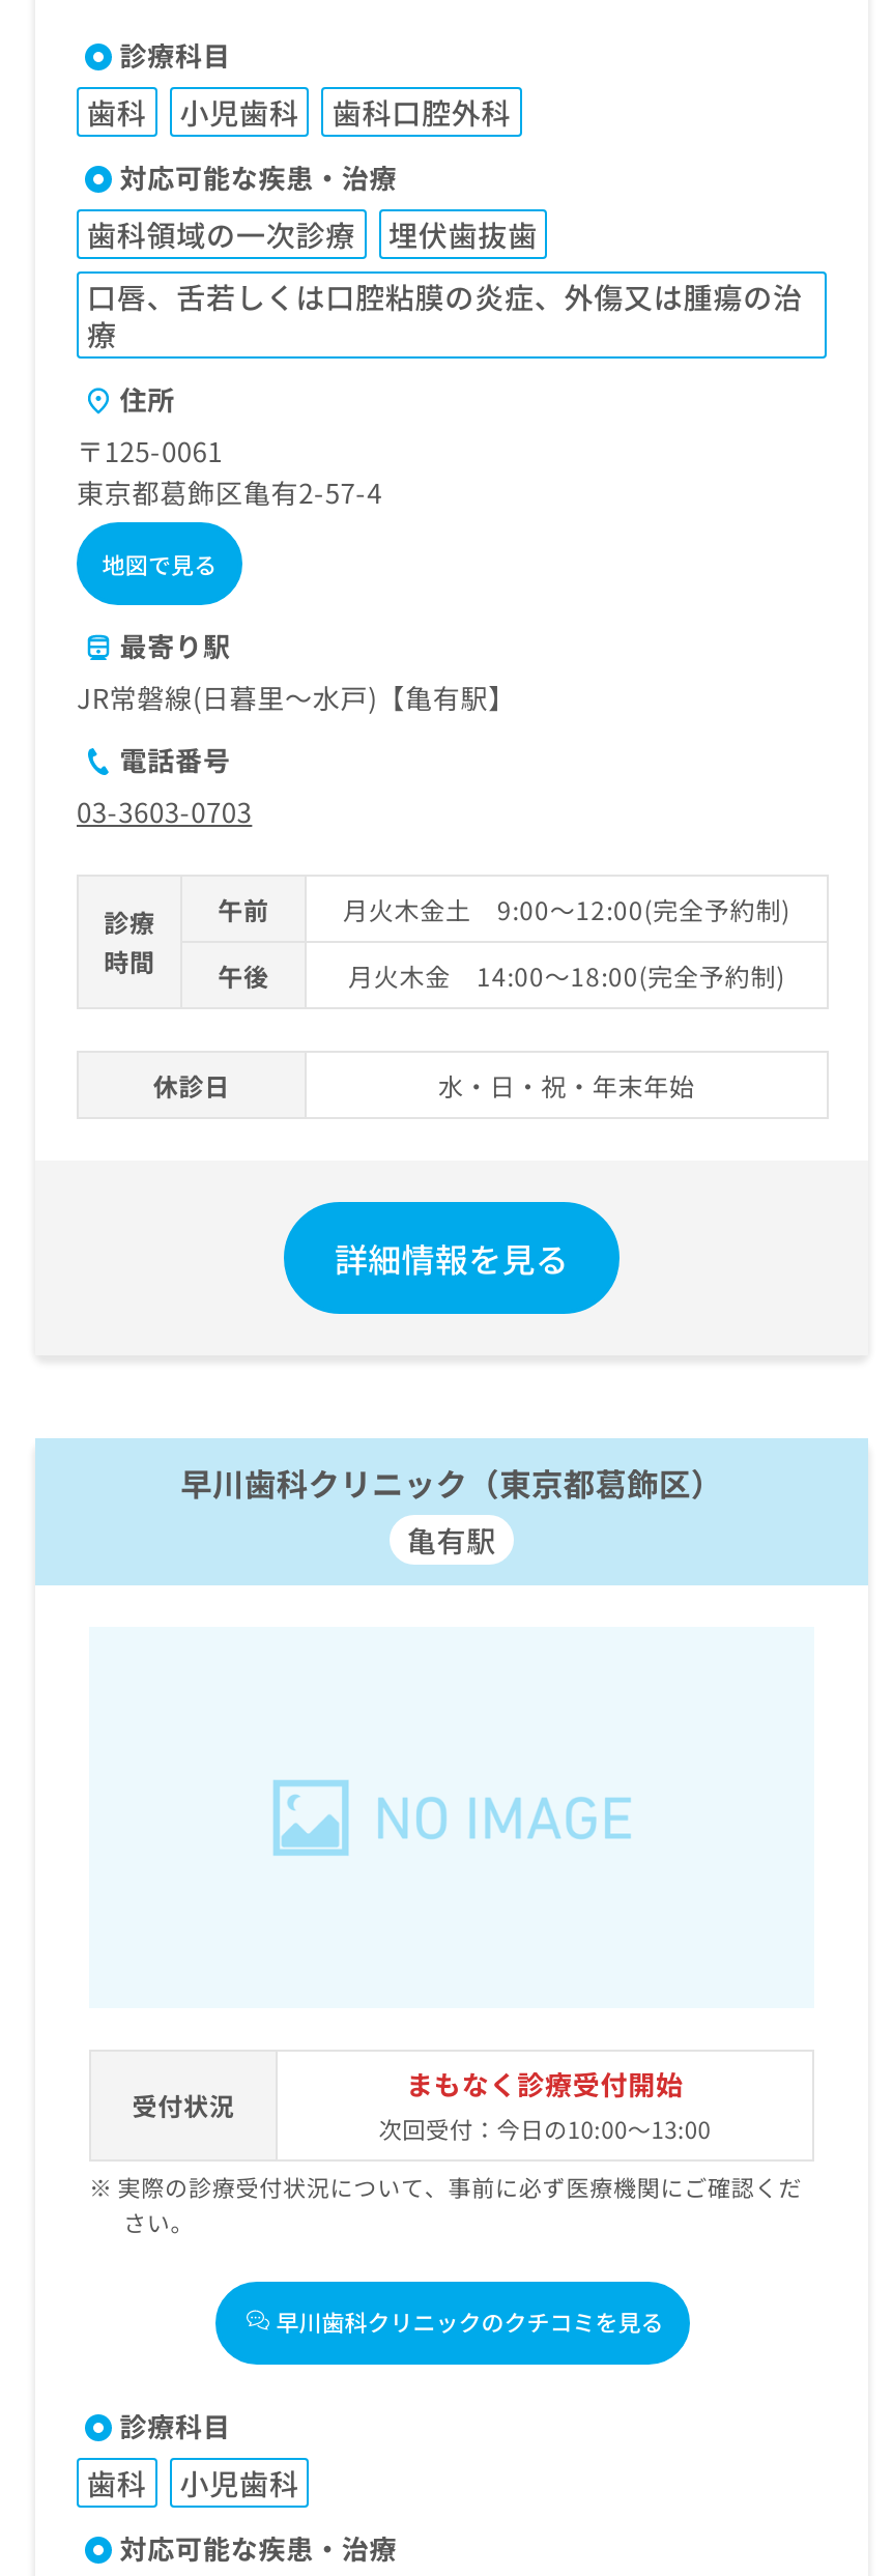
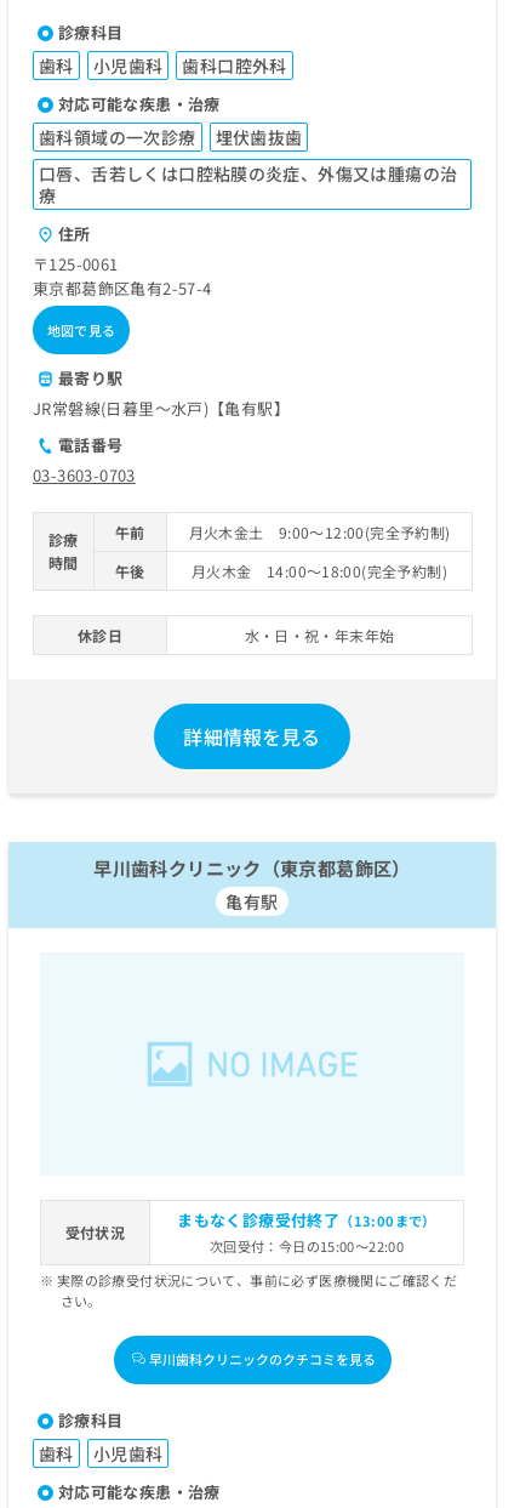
[379,2064,711,2145] まもなく診療受付開始 | 次回受付：今日の10:00～13:00 -> [177,1208,436,1255] まもなく診療受付終了（13:00まで） | 次回受付：今日の15:00～22:00

